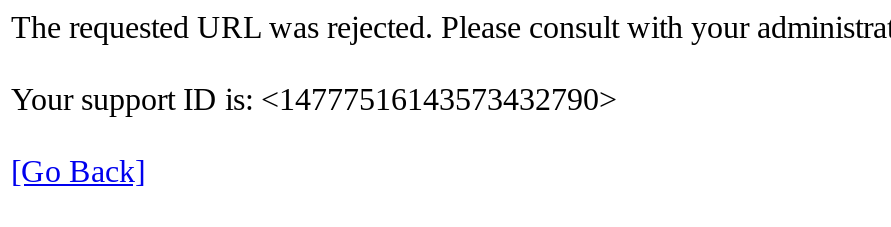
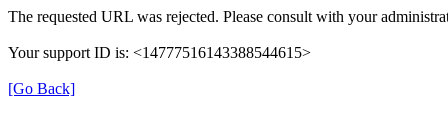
[11,82,617,116] Your support ID is: <14777516143573432790> -> [8,44,311,61] Your support ID is: <14777516143388544615>

